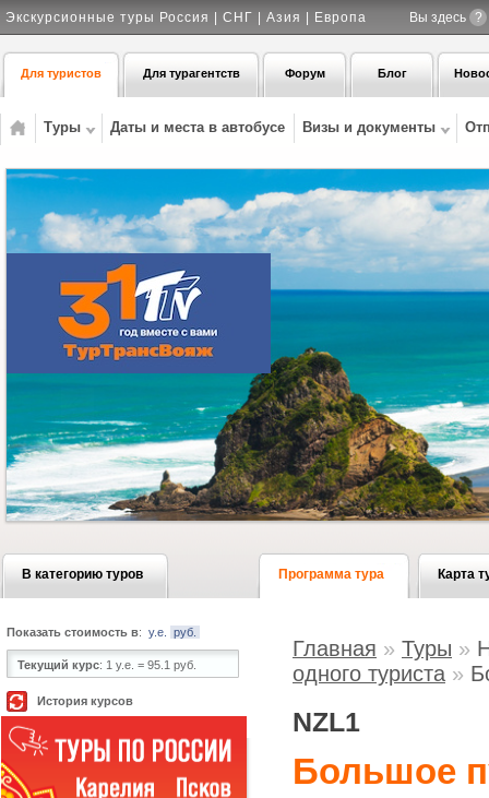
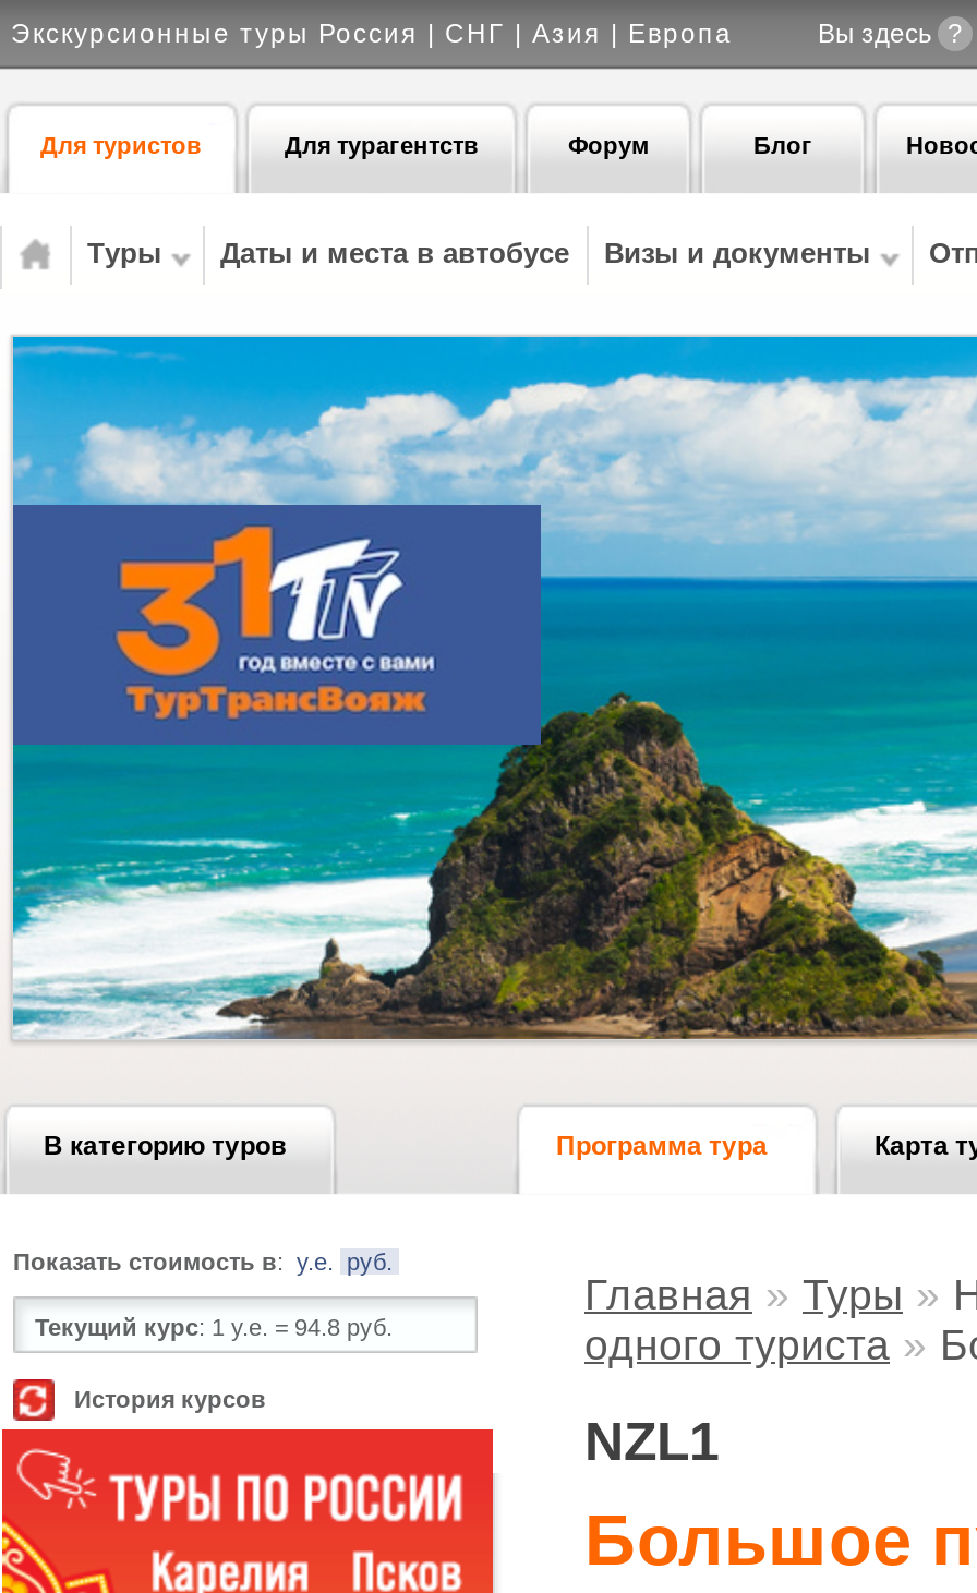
[17,658,196,671] Текущий курс: 1 у.е. = 95.1 руб. -> [35,1314,393,1340] Текущий курс: 1 у.е. = 94.8 руб.

